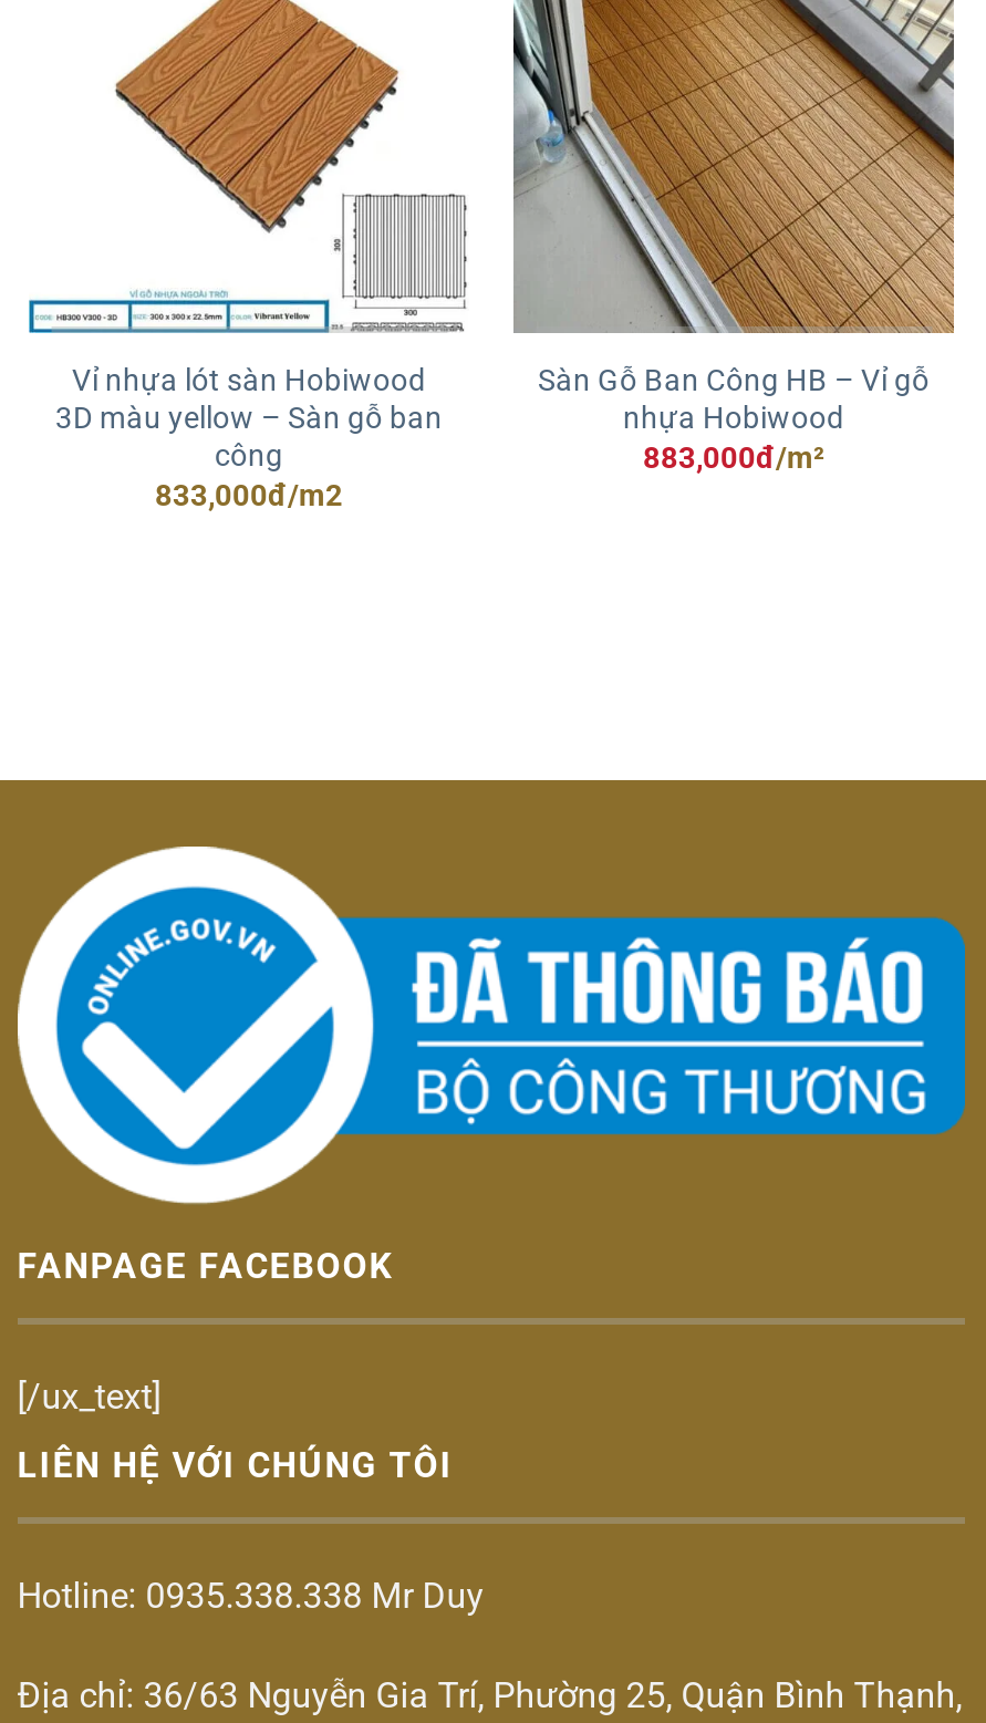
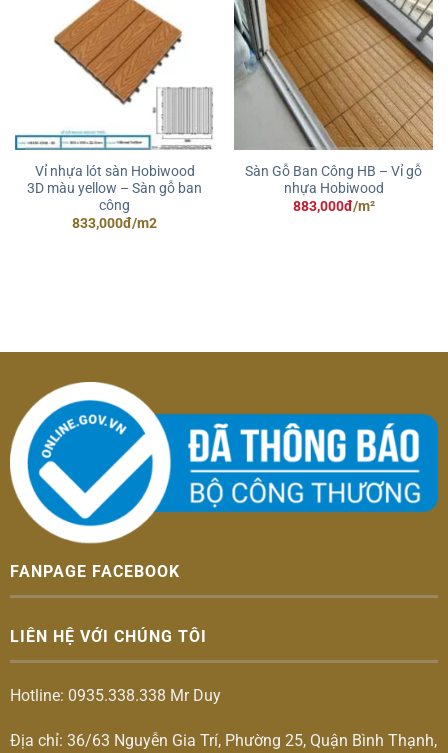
[17,1374,161,1416] [/ux_text] -> none

